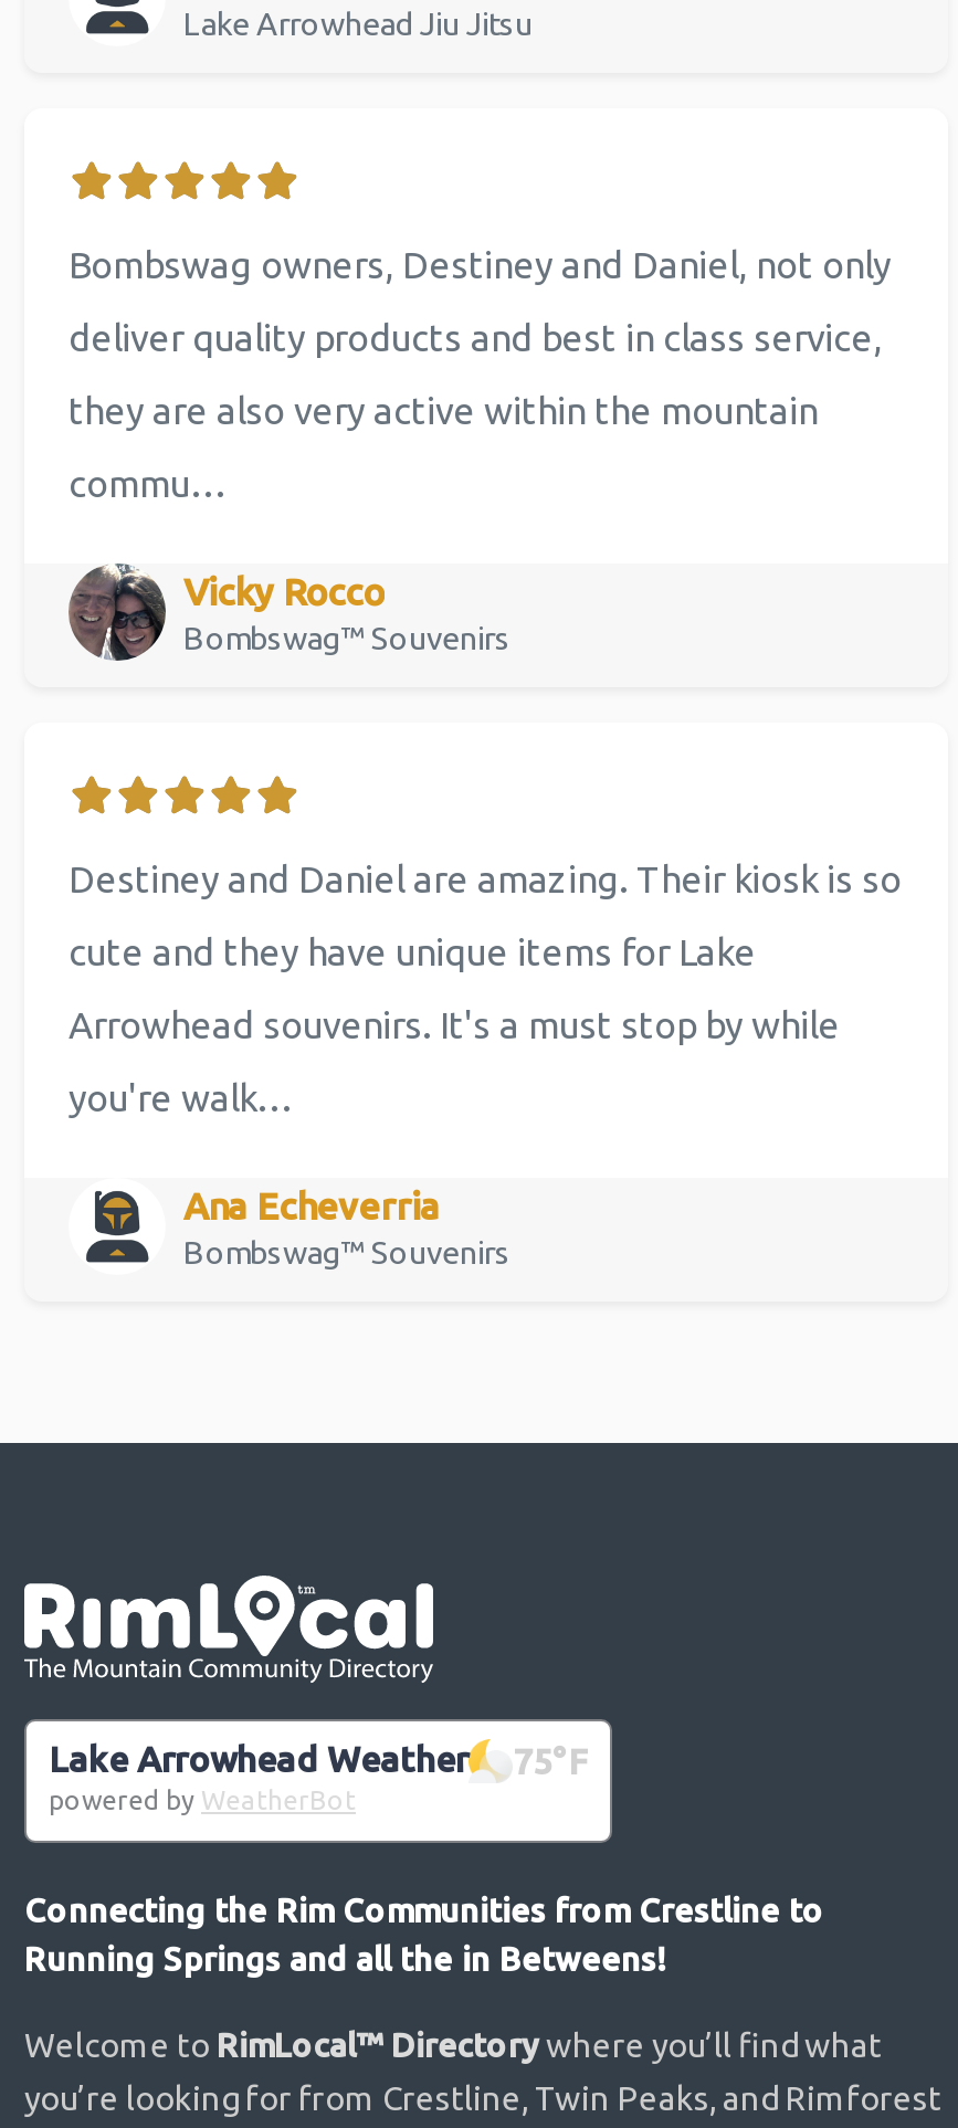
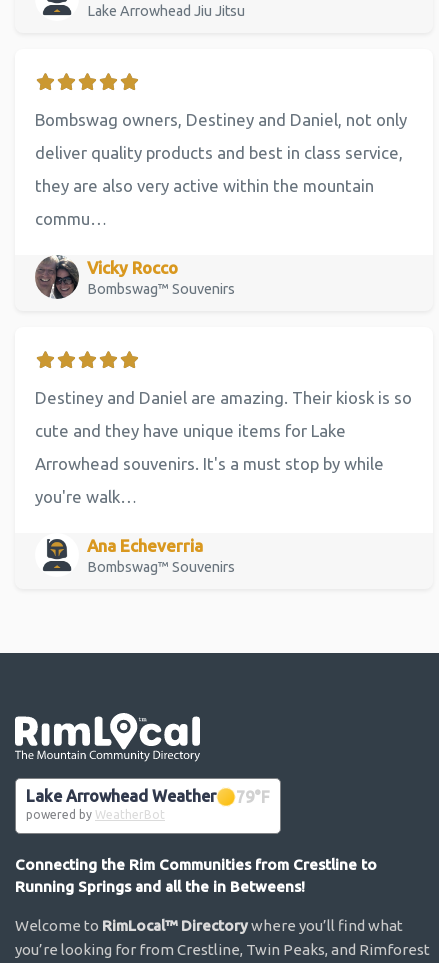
[49,1740,588,1781] Lake Arrowhead Weather 75°F -> [26,787,270,806] Lake Arrowhead Weather 79°F

